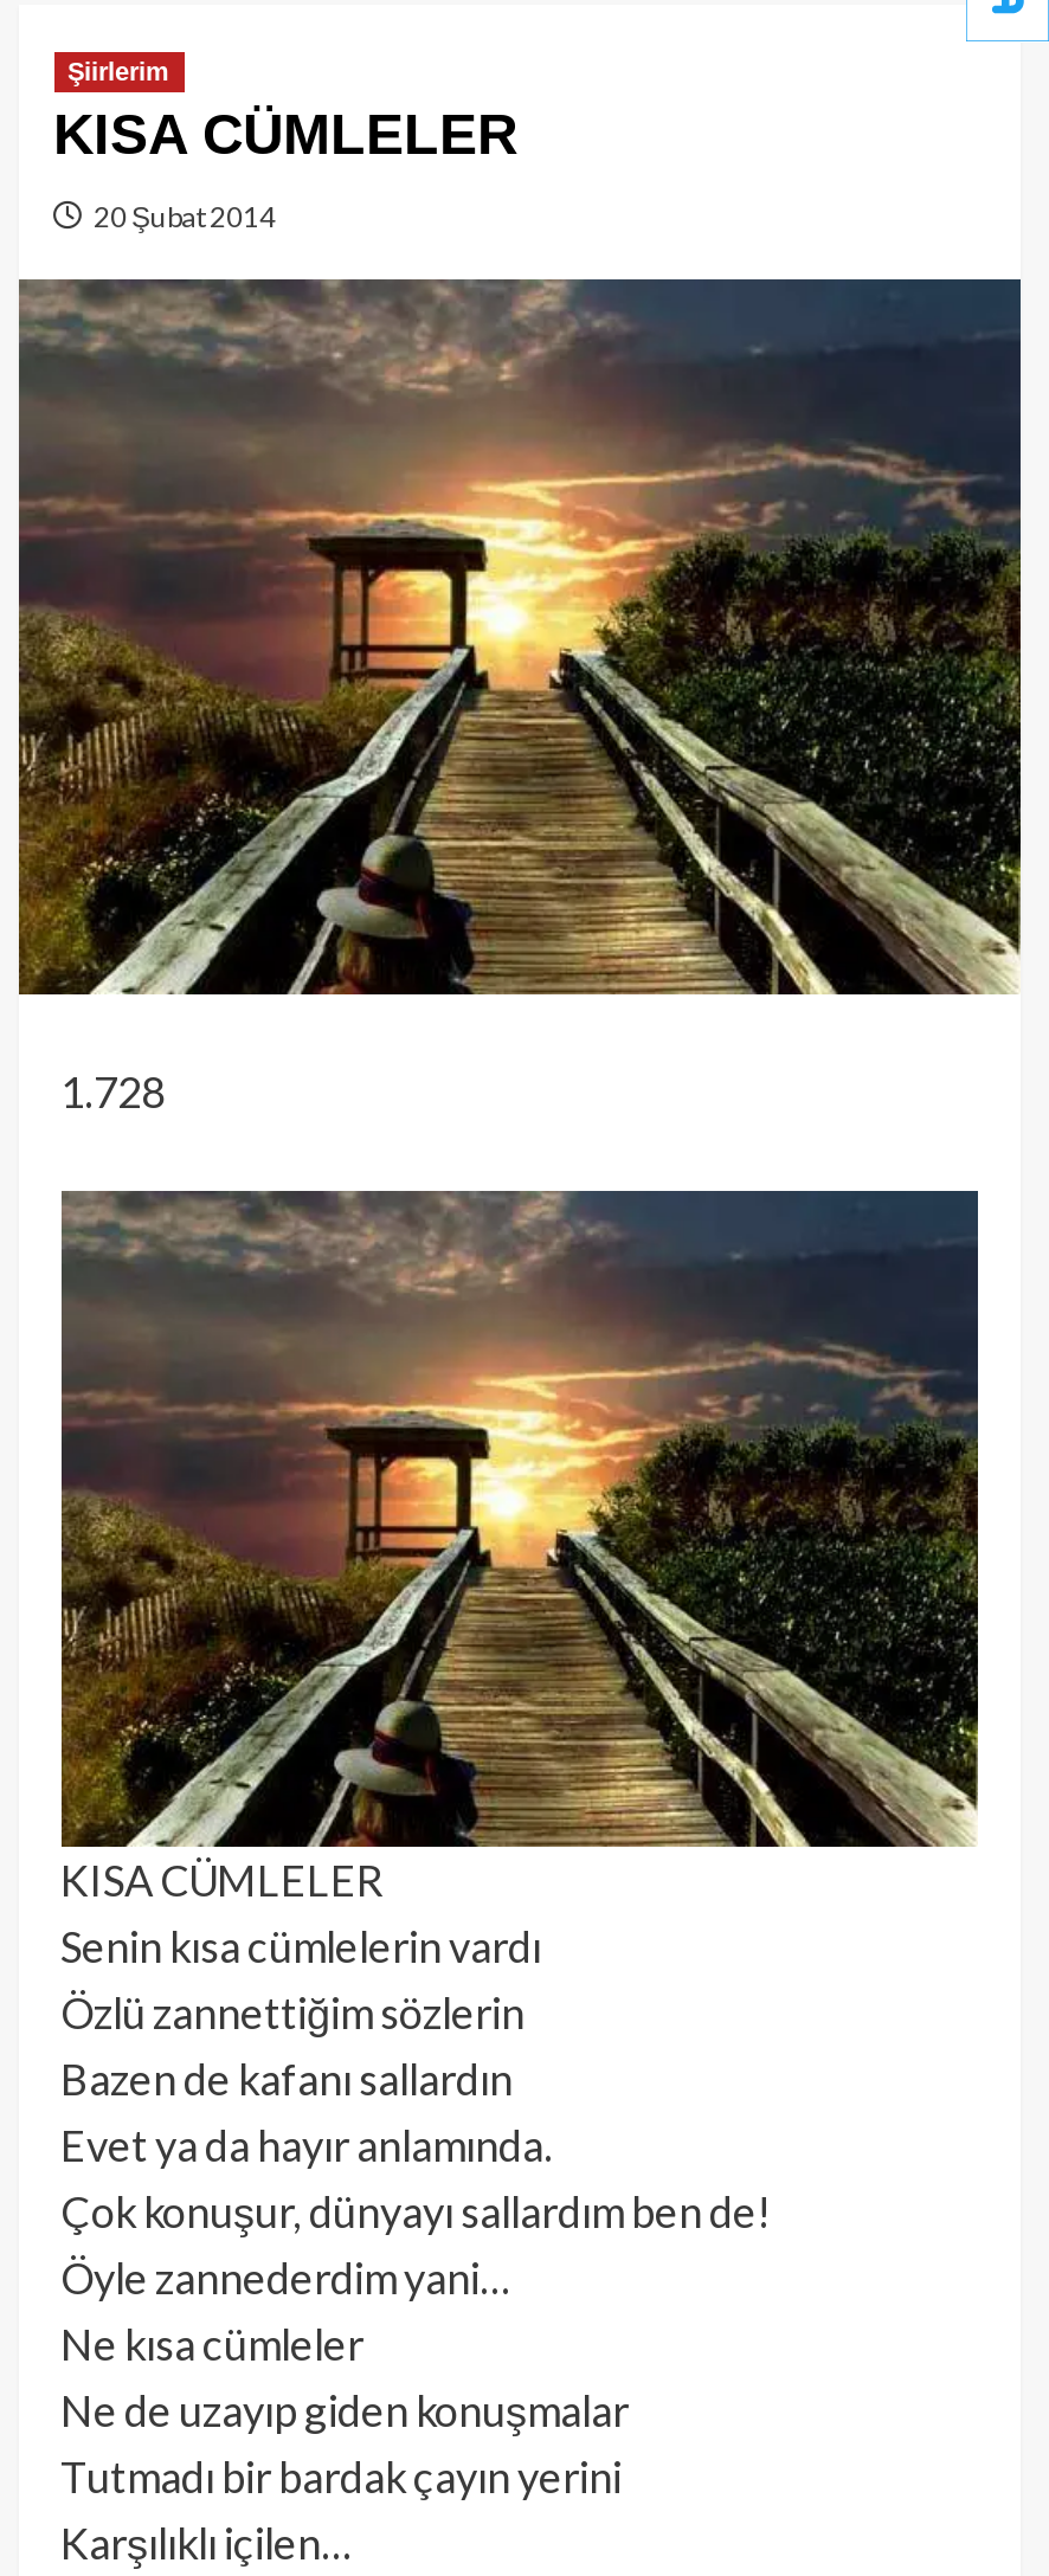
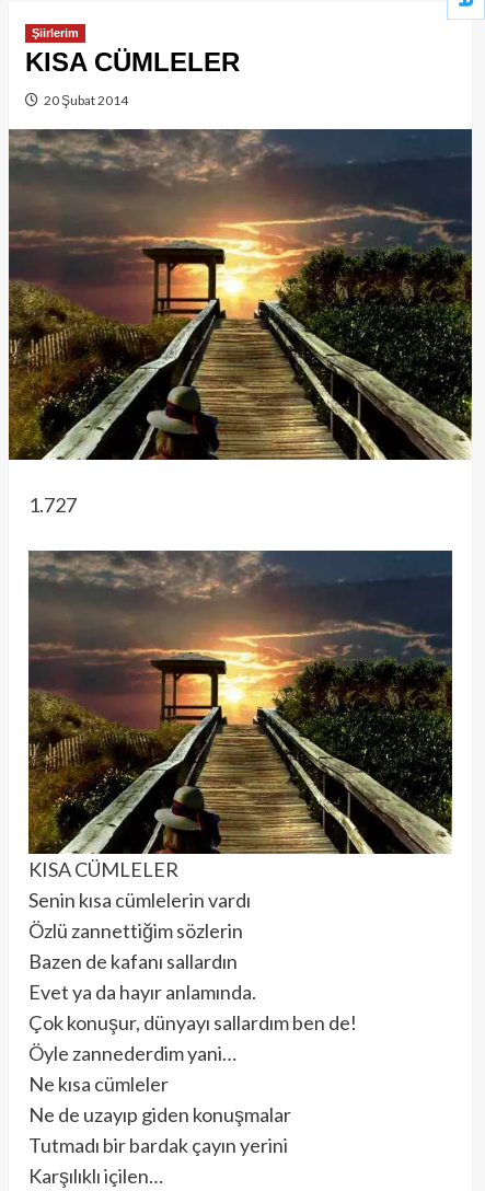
[60,1066,165,1118] 1.728 -> [28,493,76,517] 1.727

